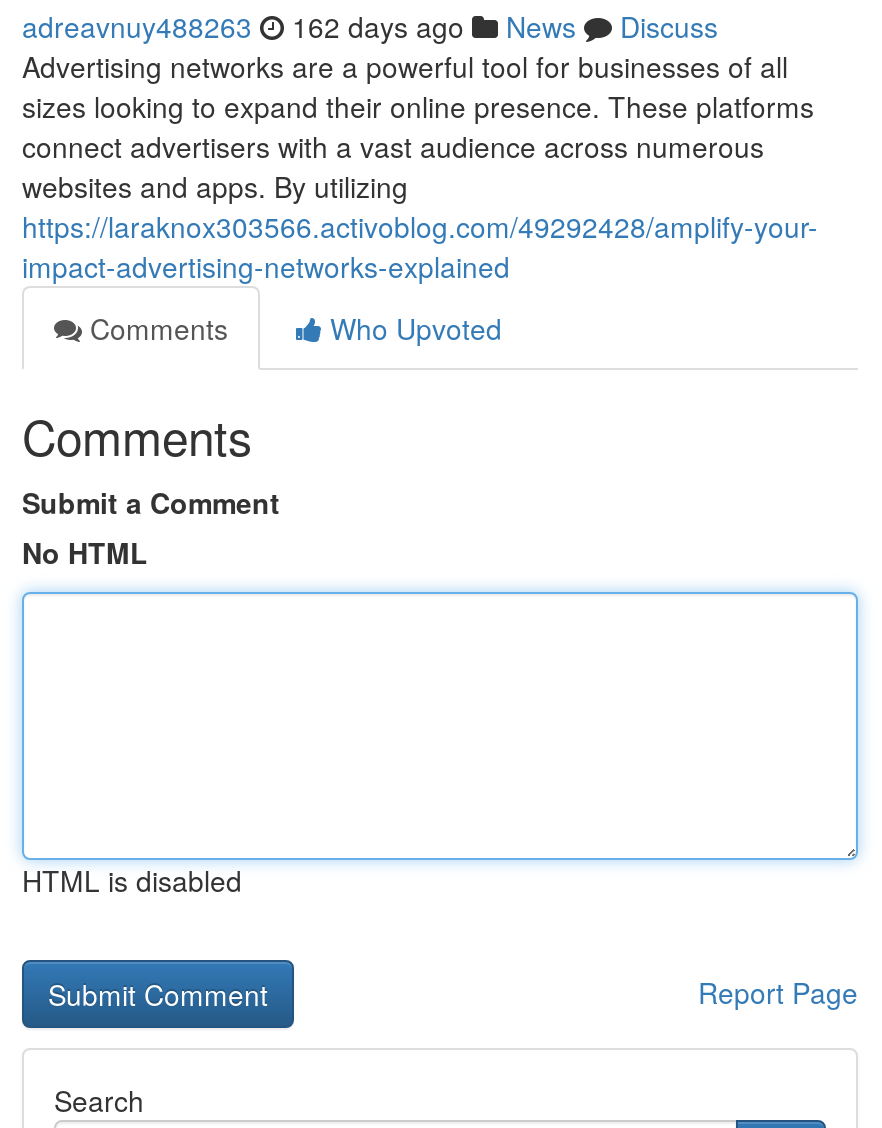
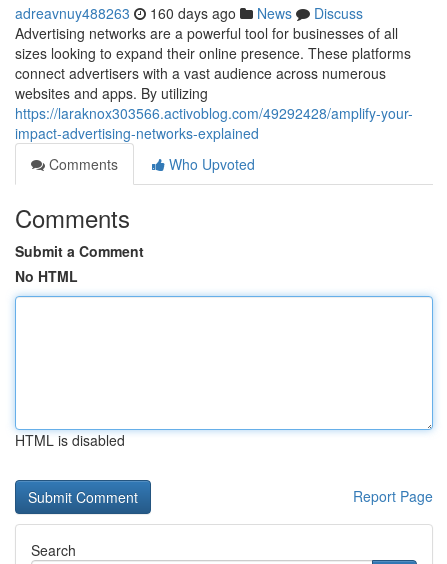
[22,6,718,46] adreavnuy488263 162 days ago News Discuss -> [15,3,363,23] adreavnuy488263 160 days ago News Discuss

